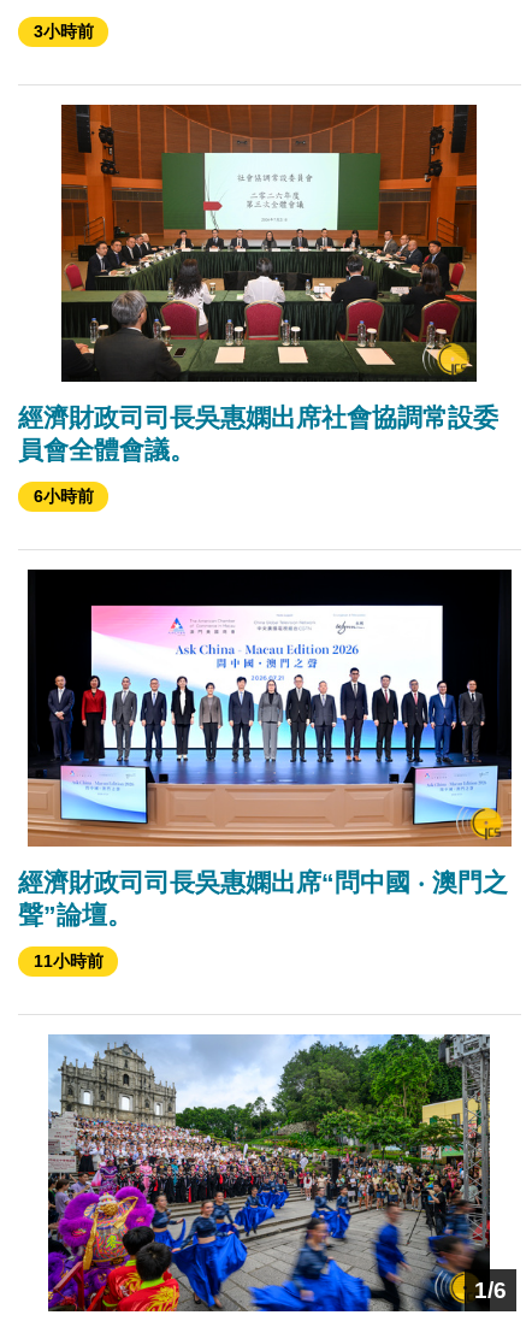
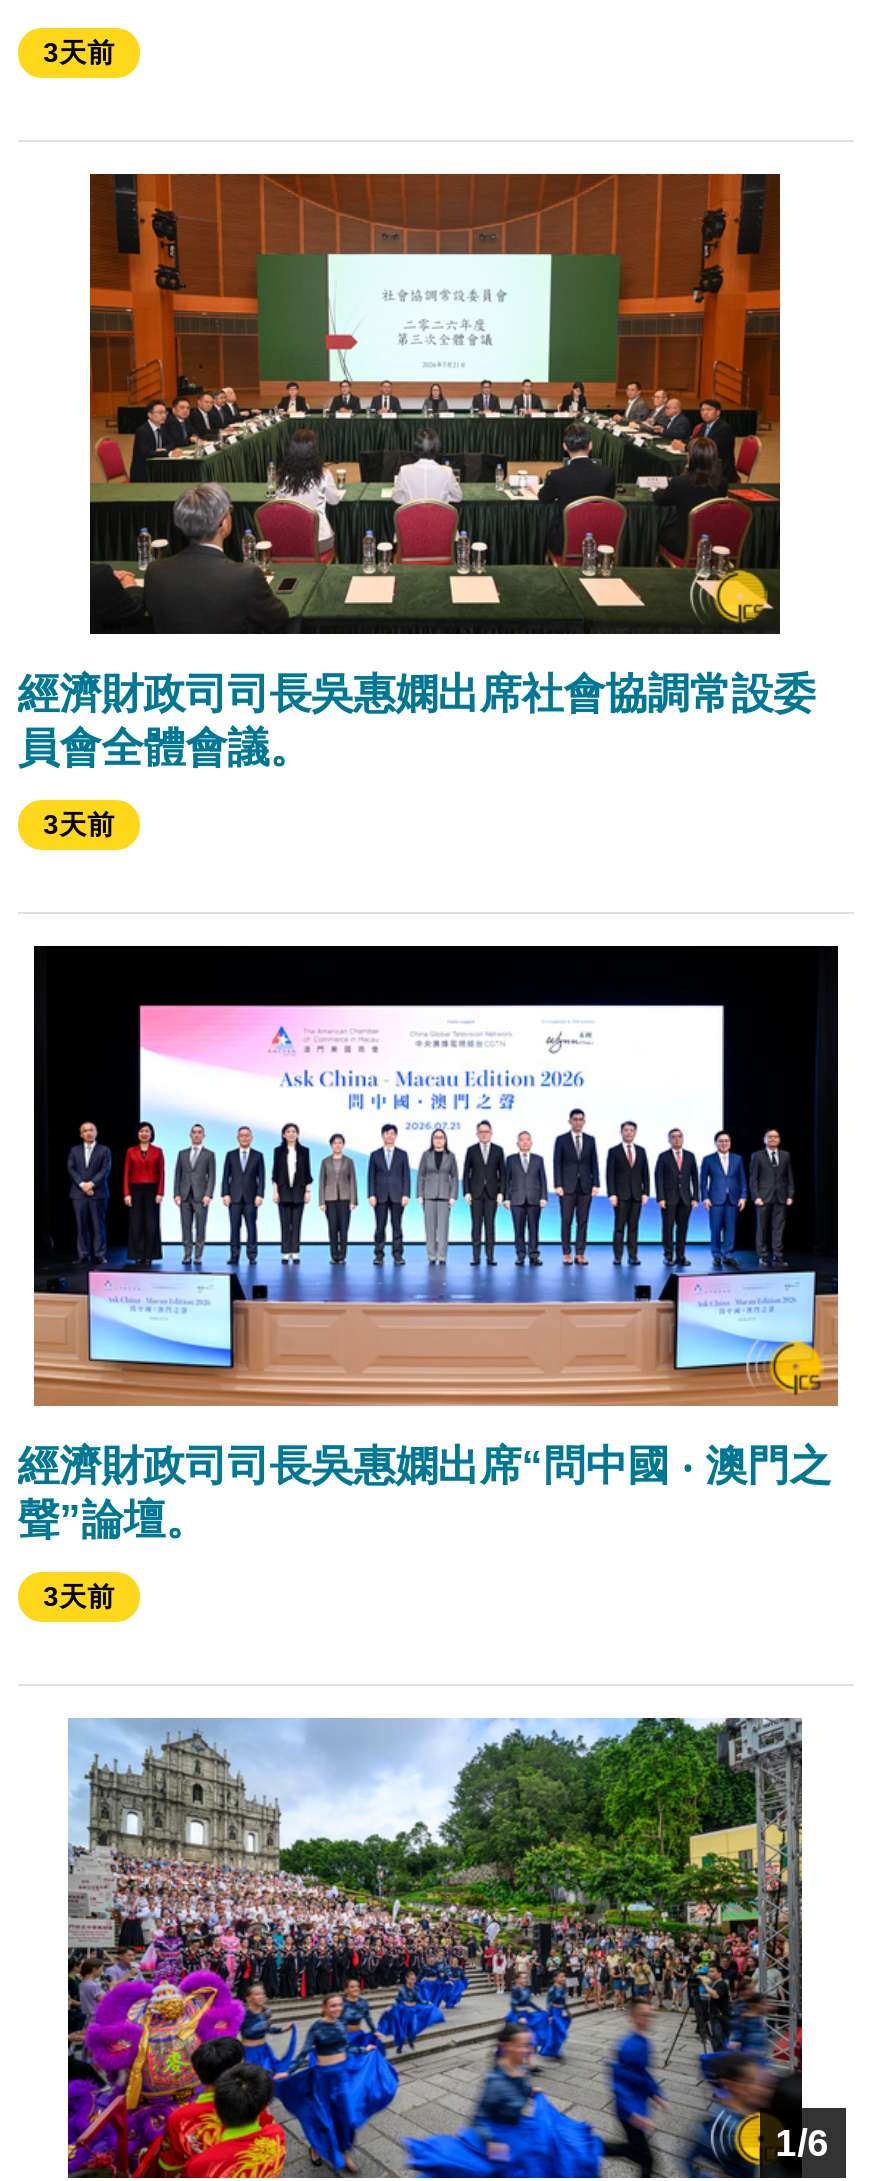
[33,23,93,41] 3小時前 -> [43,38,115,68] 3天前
[33,488,93,506] 6小時前 -> [43,810,115,840] 3天前
[33,952,103,970] 11小時前 -> [43,1582,115,1612] 3天前

